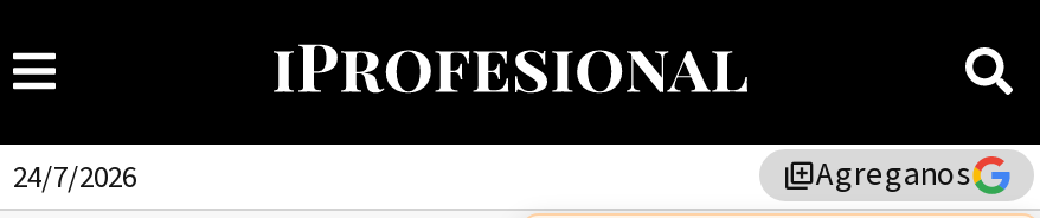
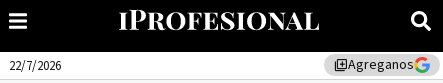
[13,159,136,199] 24/7/2026 -> [9,58,61,75] 22/7/2026

